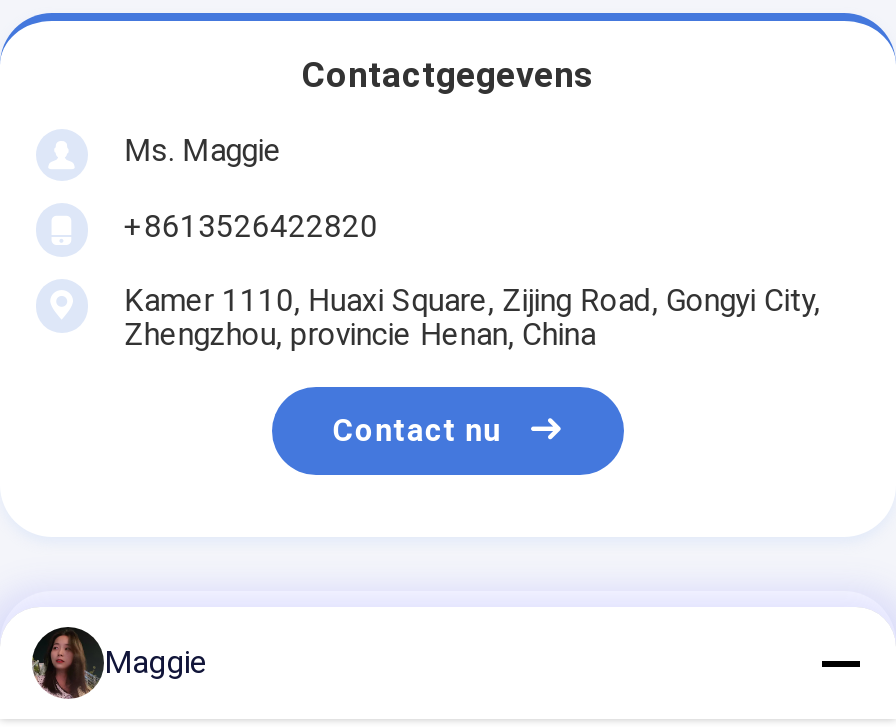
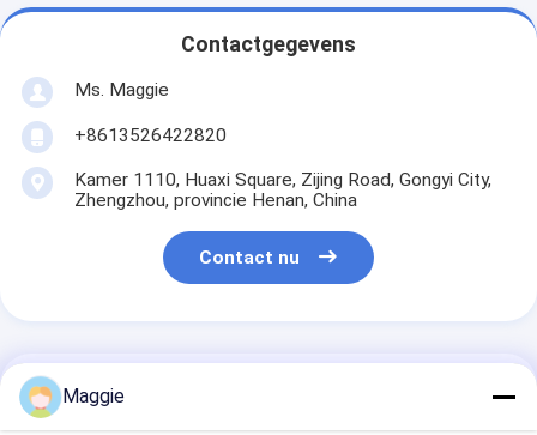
[30,625,98,701] [image] -> [19,375,59,419] [image]

